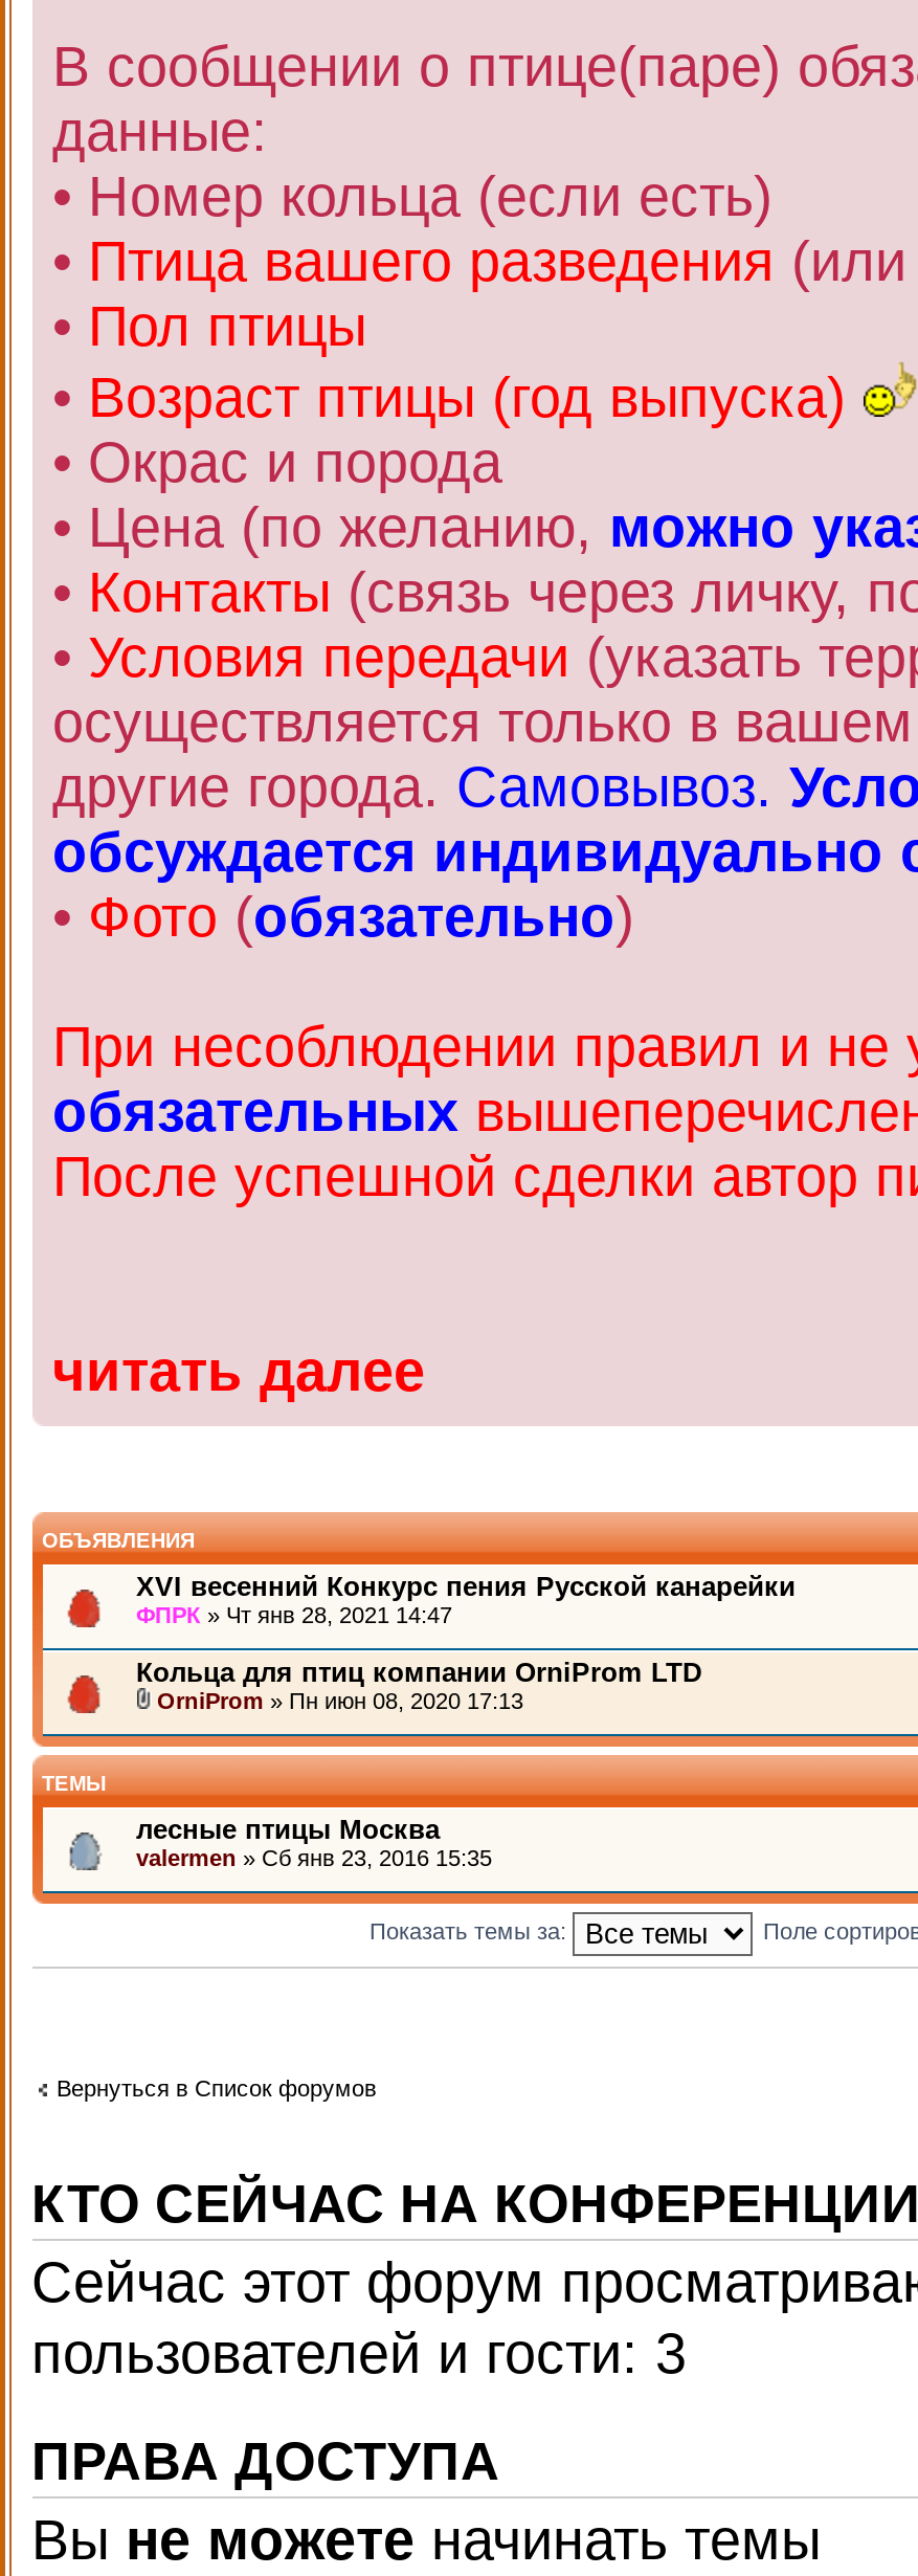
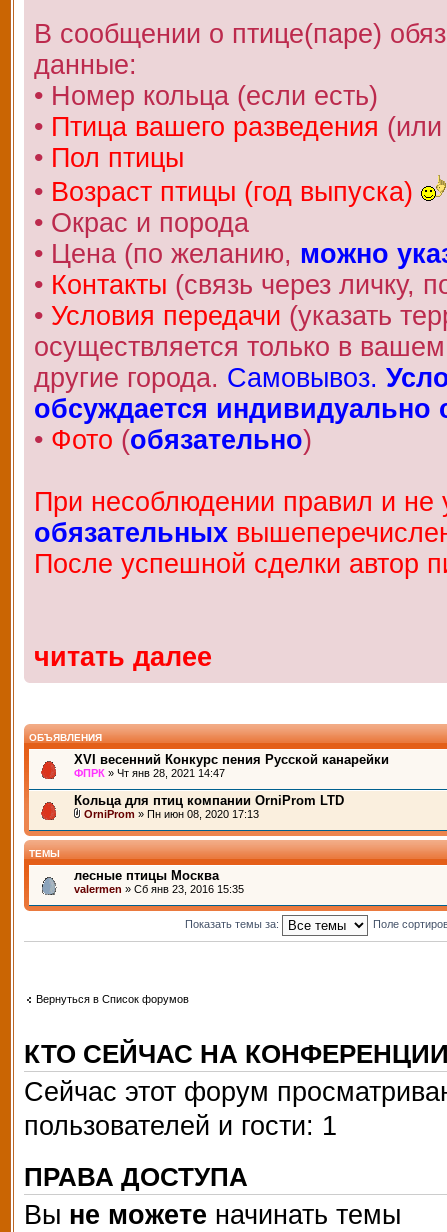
[31,2322,687,2384] пользователей и гости: 3 -> [23,1110,336,1140] пользователей и гости: 1

